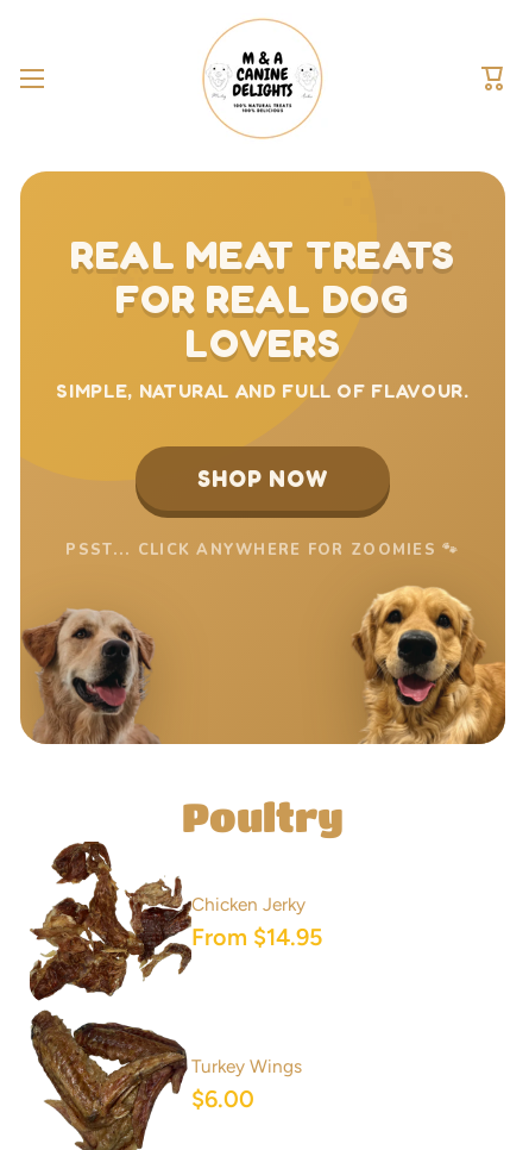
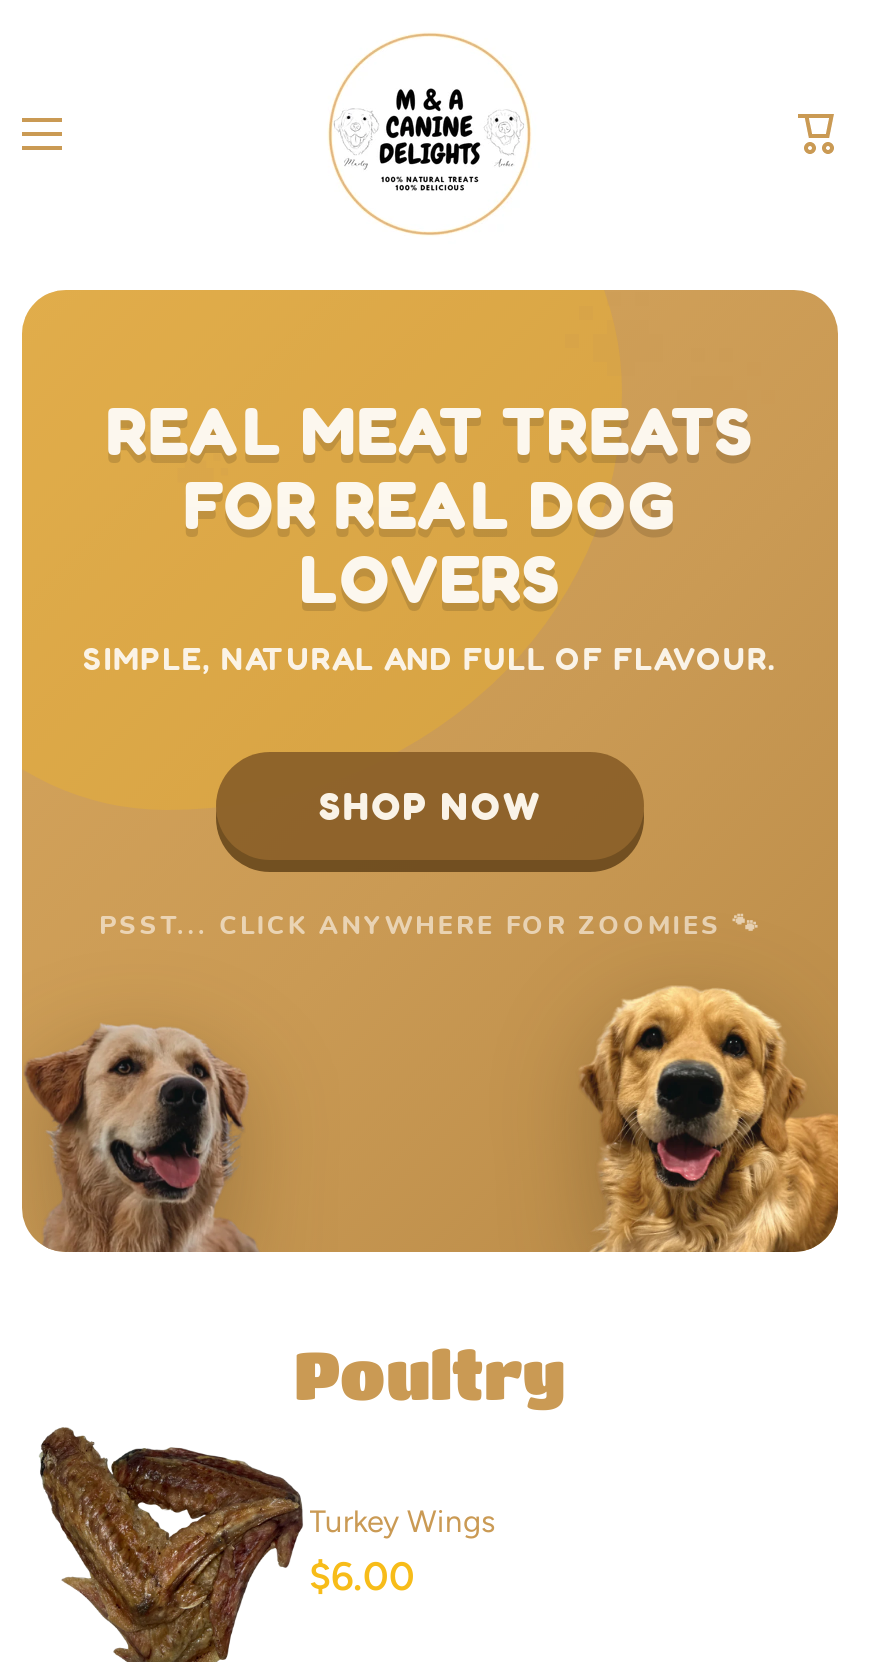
[29,840,322,1001] [image] | Chicken Jerky | From $14.95 -> none

